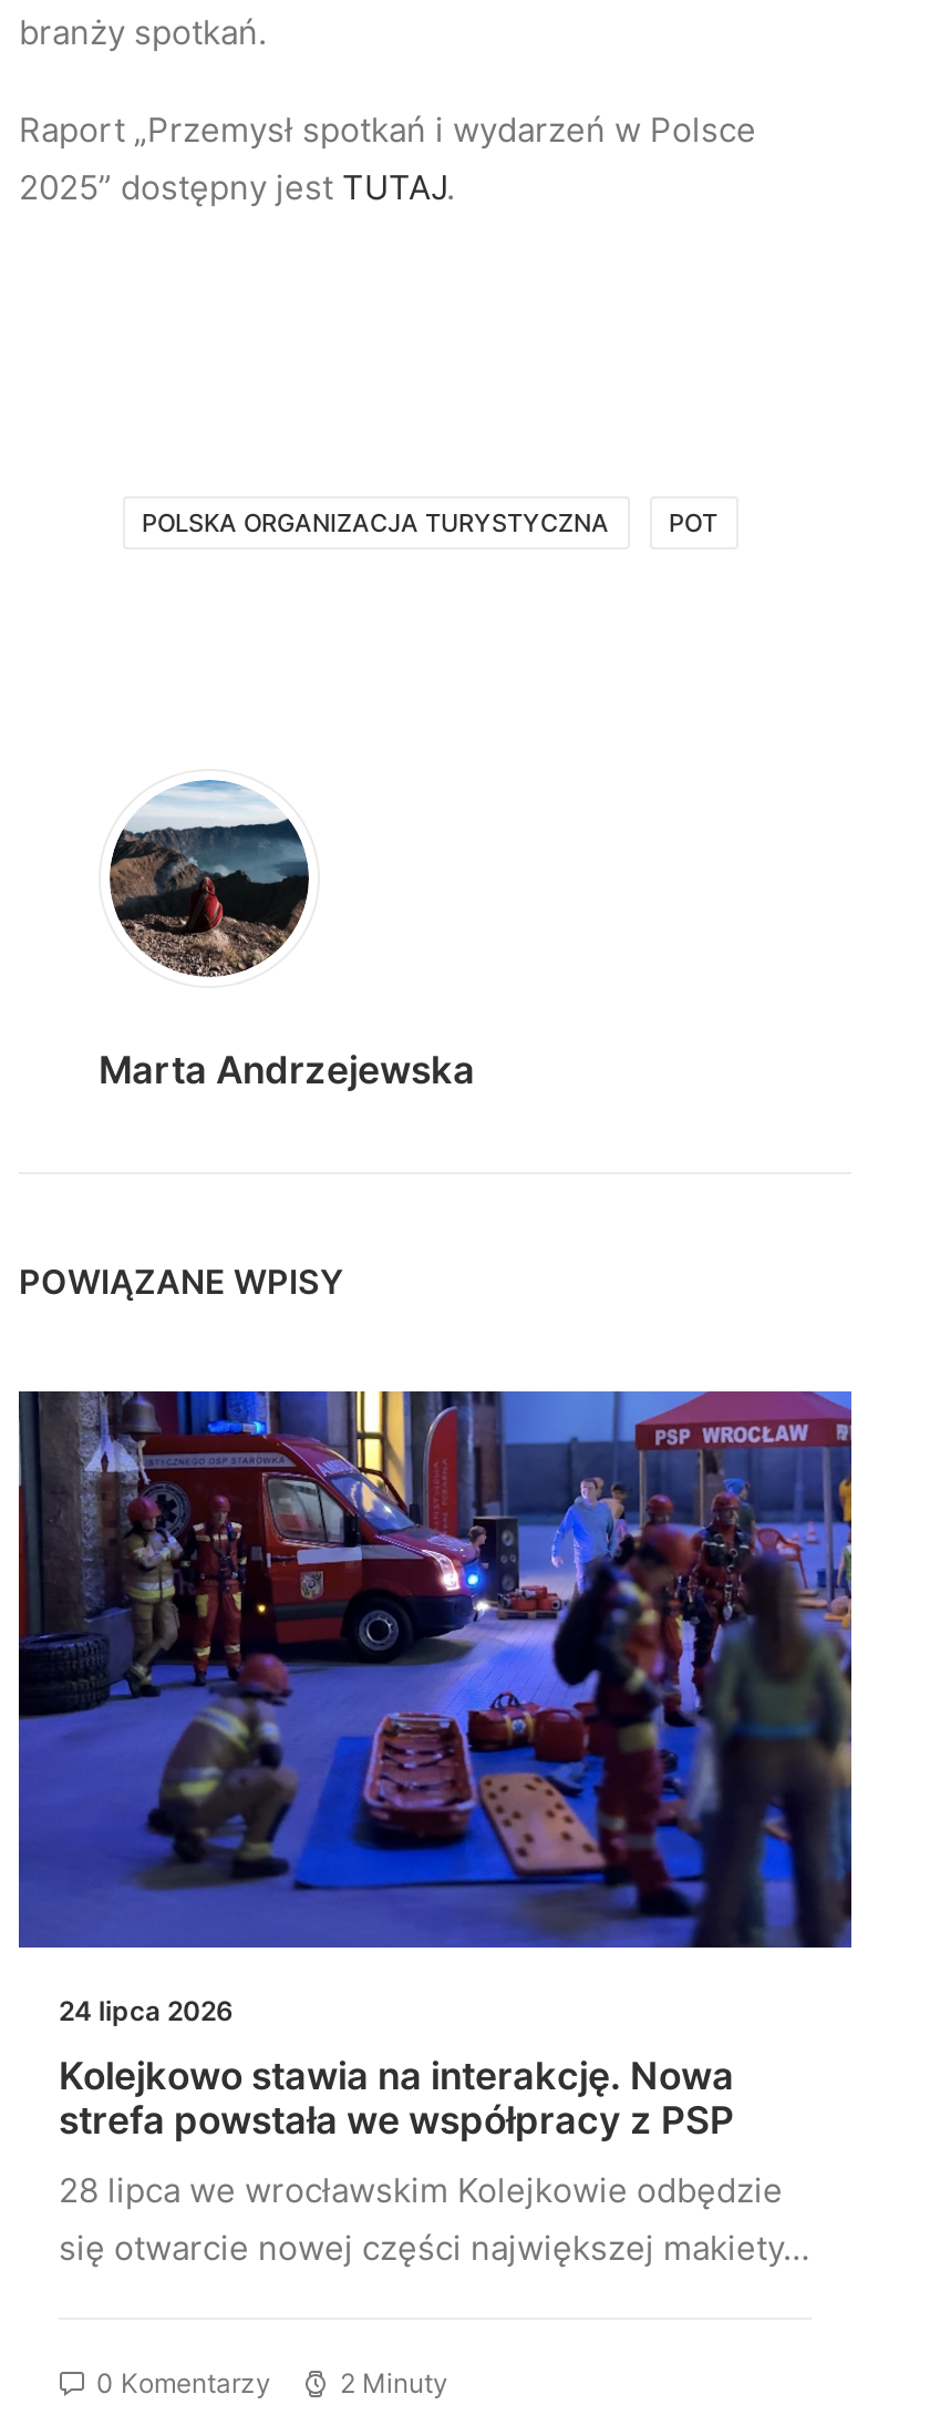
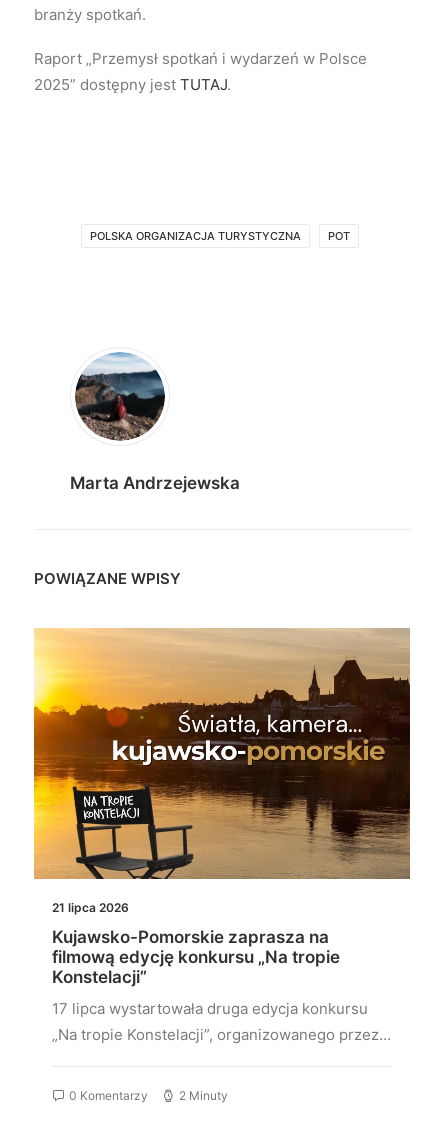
[17,1389,854,2027] [image] | 24 lipca 2026 -> [33,627,411,915] [image] | 21 lipca 2026
[59,2053,734,2142] Kolejkowo stawia na interakcję. Nowa | strefa powstała we współpracy z PSP -> [52,927,340,987] Kujawsko-Pomorskie zaprasza na | filmową edycję konkursu „Na tropie | Konstelacji”
[59,2169,809,2268] 28 lipca we wrocławskim Kolejkowie odbędzie | się otwarcie nowej części największej makiety… -> [52,999,391,1044] 17 lipca wystartowała druga edycja konkursu | „Na tropie Konstelacji”, organizowanego przez…

